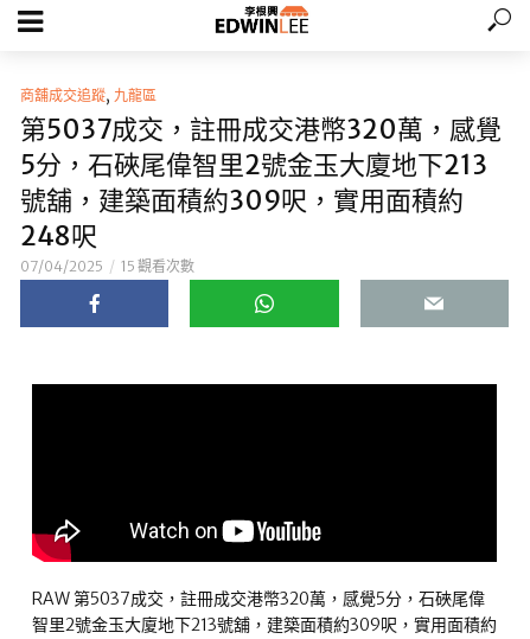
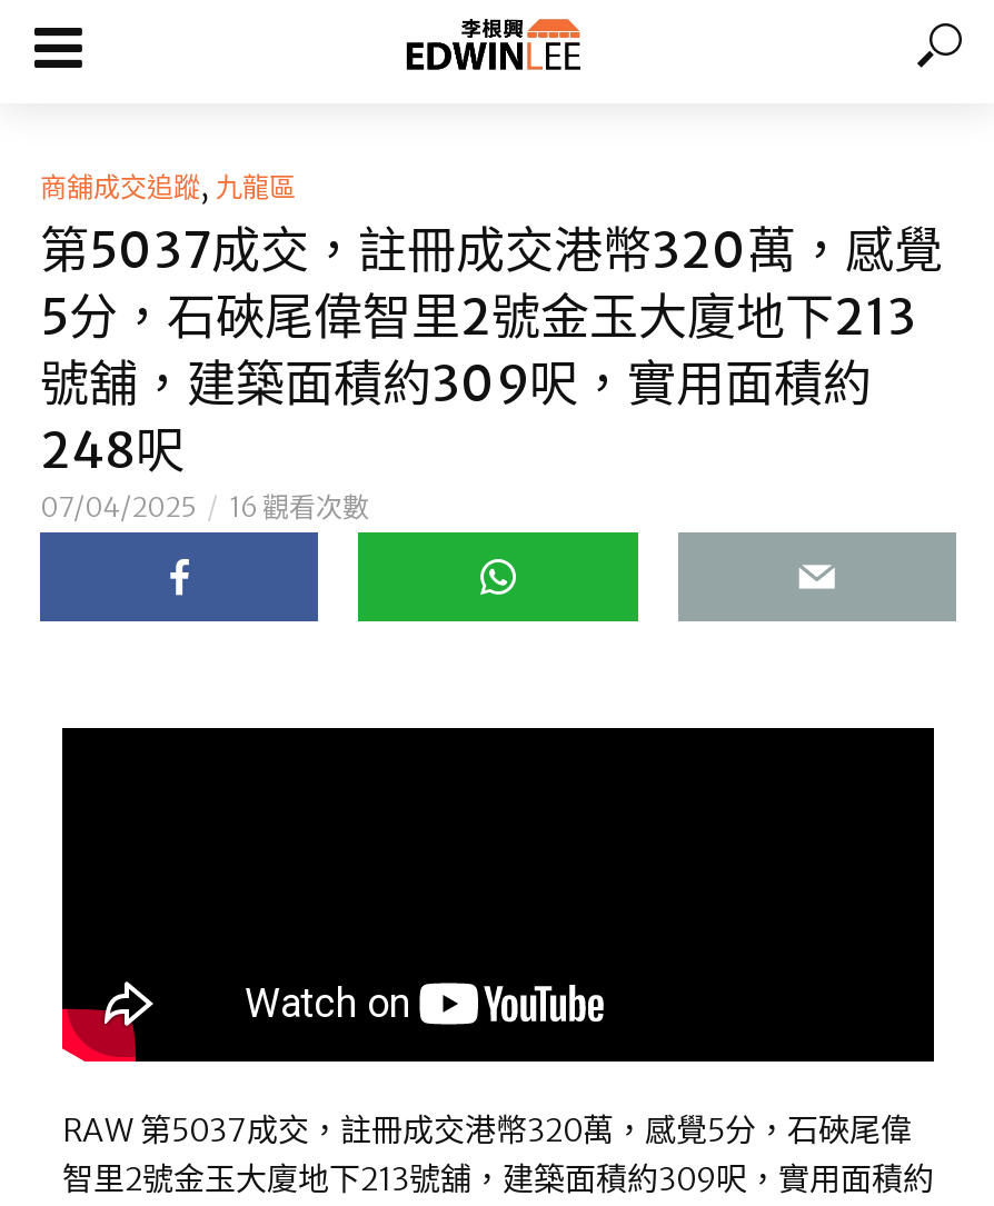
[20,257,194,275] 07/04/2025 15 觀看次數 -> [40,490,369,524] 07/04/2025 16 觀看次數

